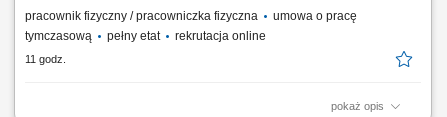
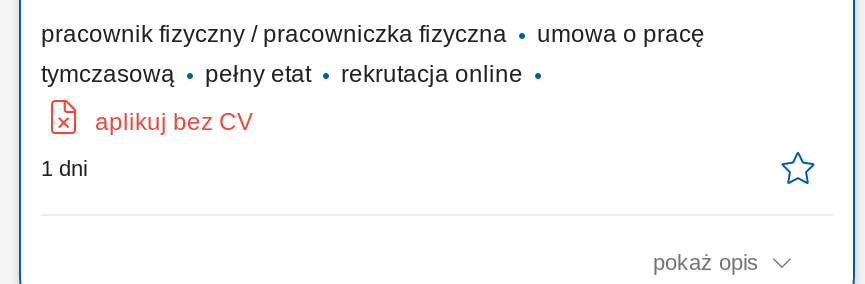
[25,53,66,65] 11 godz. -> [41,108,253,180] aplikuj bez CV | 1 dni

